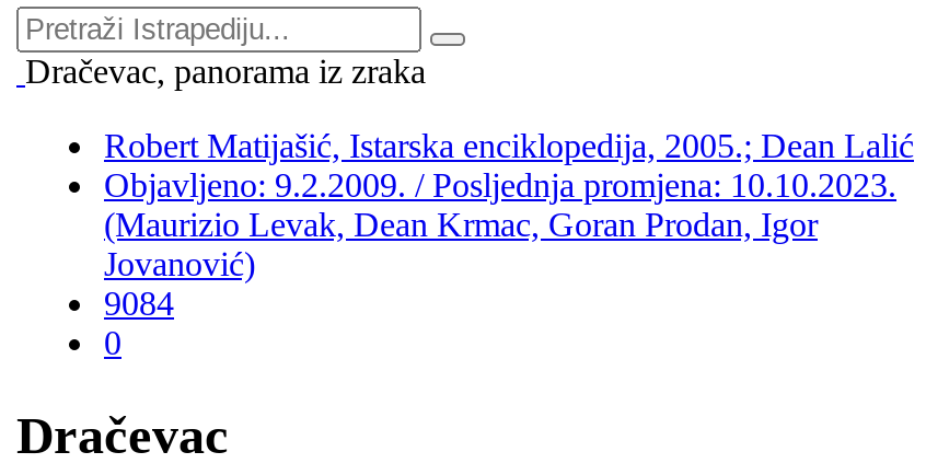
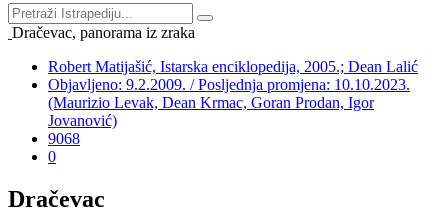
[104,285,174,322] 9084 -> [48,130,80,147] 9068

